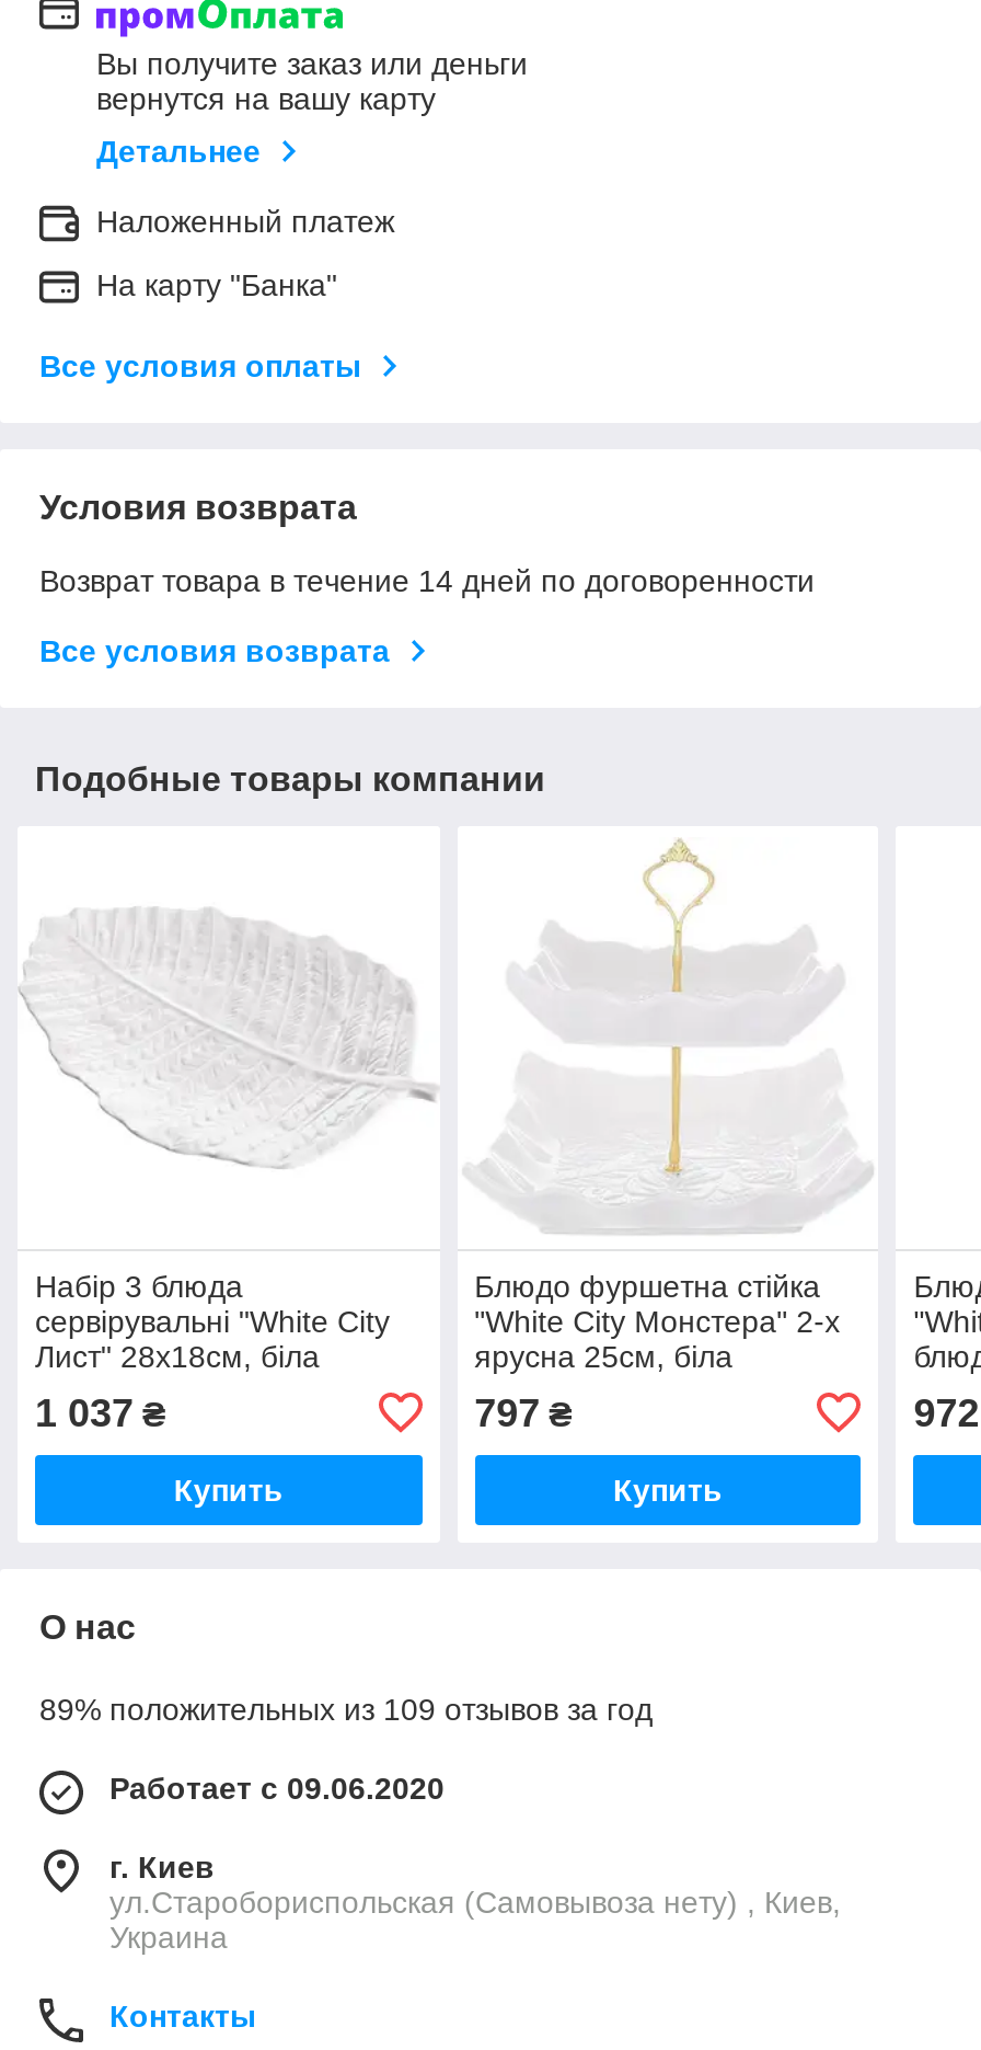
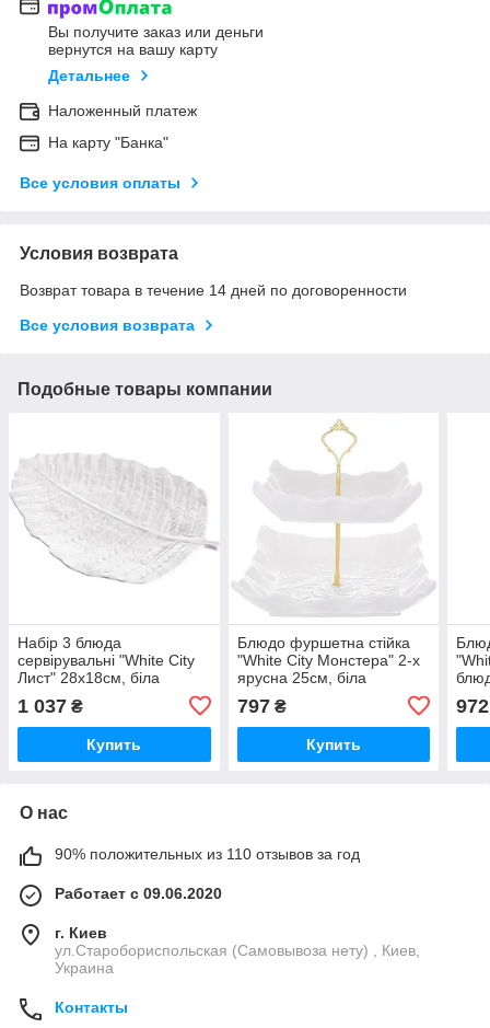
[39,1691,653,1726] 89% положительных из 109 отзывов за год -> [55,845,360,862] 90% положительных из 110 отзывов за год

